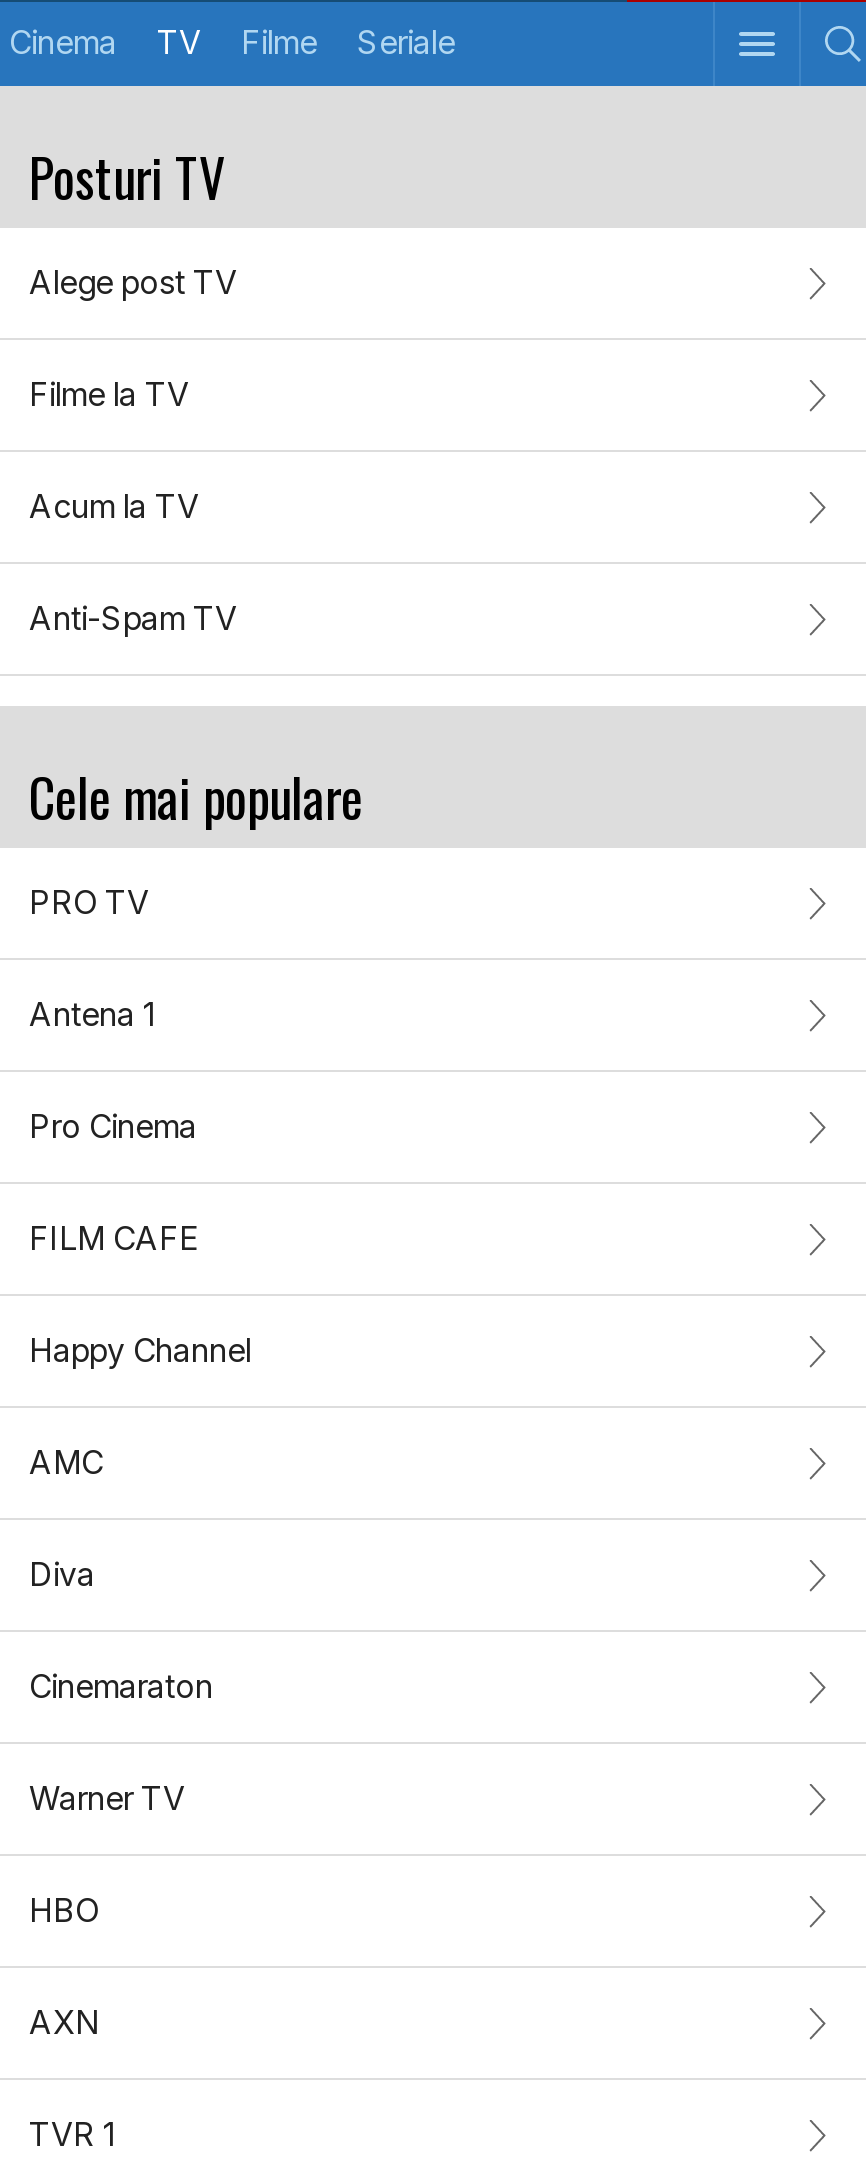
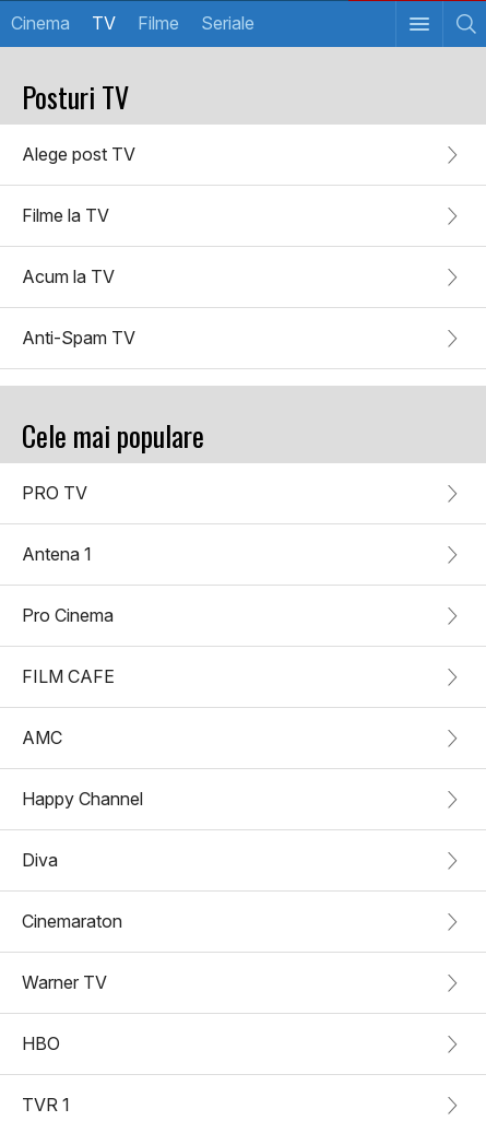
moved [29,1330,251,1370] -> [22,788,143,810]: Happy Channel
[29,2002,99,2042] AXN -> none

